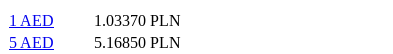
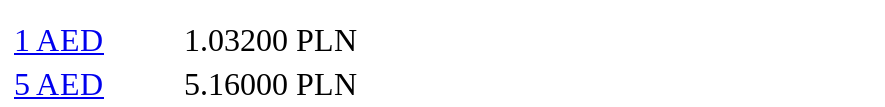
[94,12,181,29] 1.03370 PLN -> [184,23,358,57] 1.03200 PLN
[94,34,181,51] 5.16850 PLN -> [184,67,358,101] 5.16000 PLN

